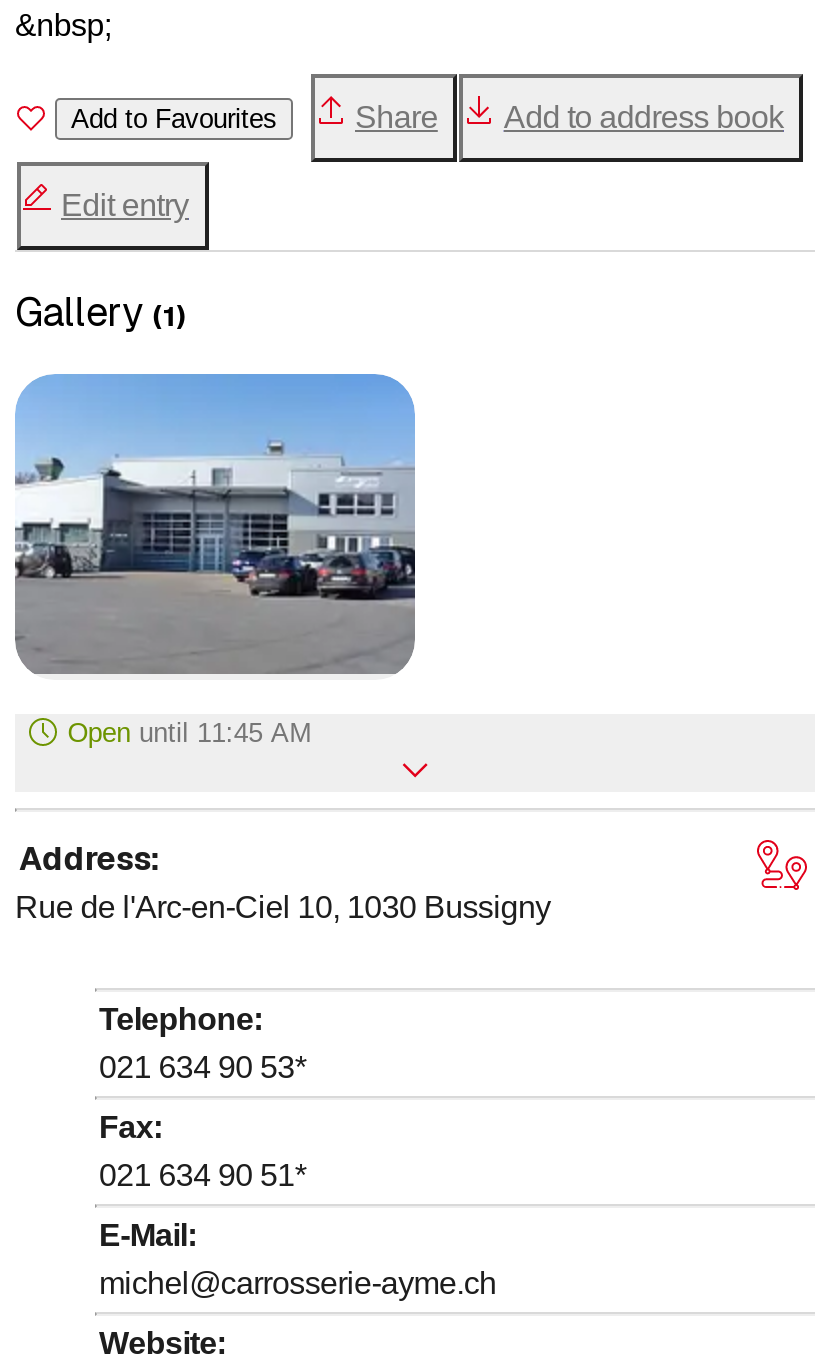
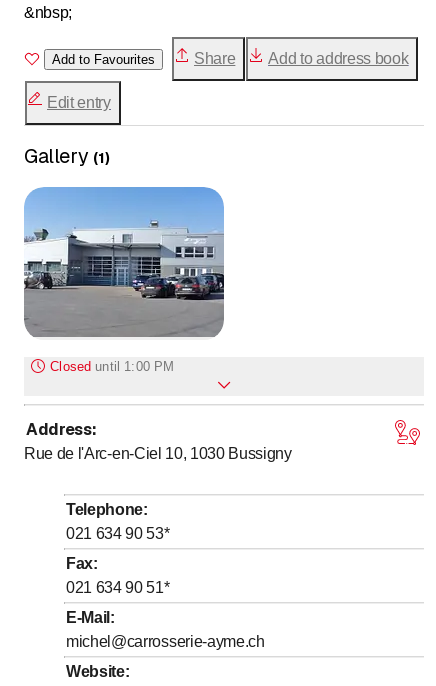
[67,718,311,748] Open until 11:45 AM -> [50,359,174,374] Closed until 1:00 PM

